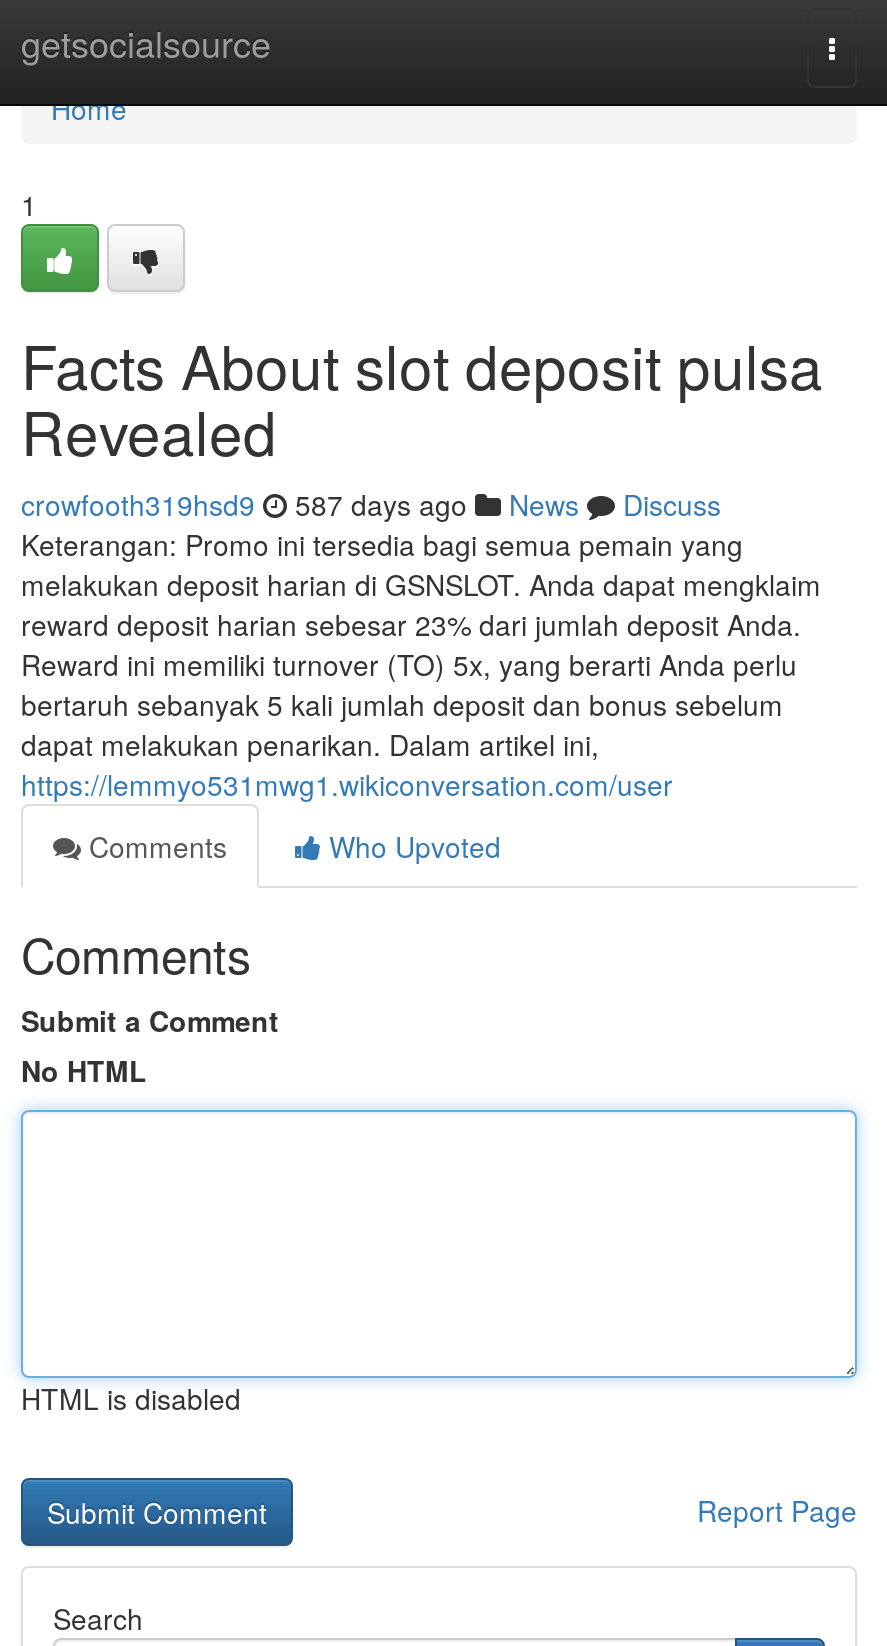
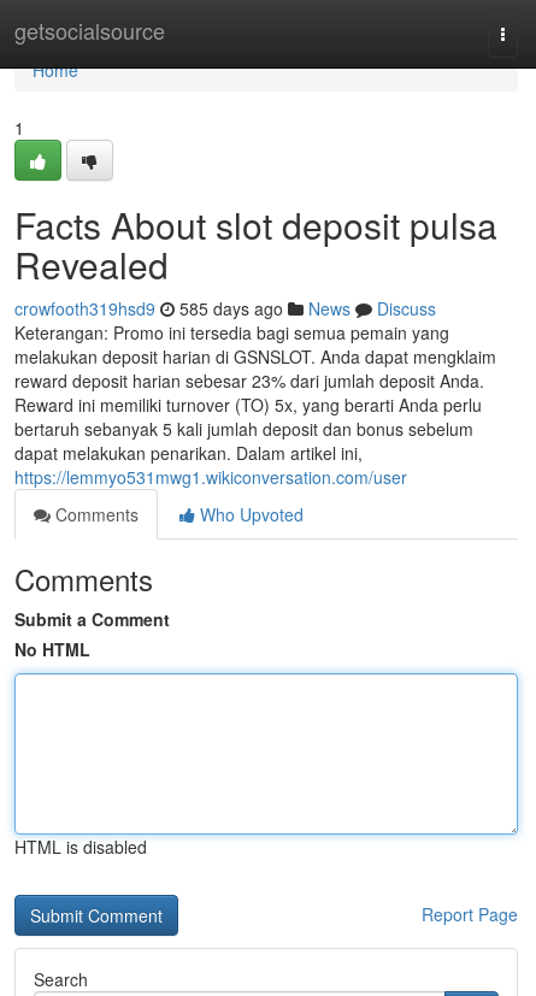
[21,484,721,524] crowfooth319hsd9 587 days ago News Discuss -> [14,296,436,320] crowfooth319hsd9 585 days ago News Discuss

